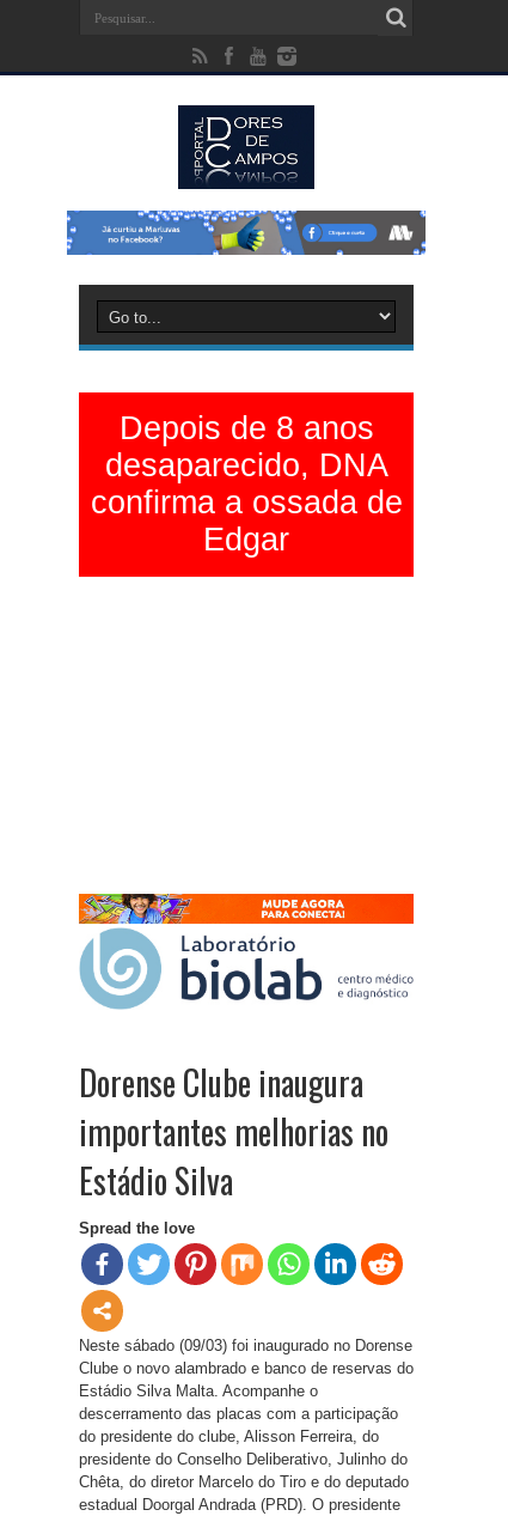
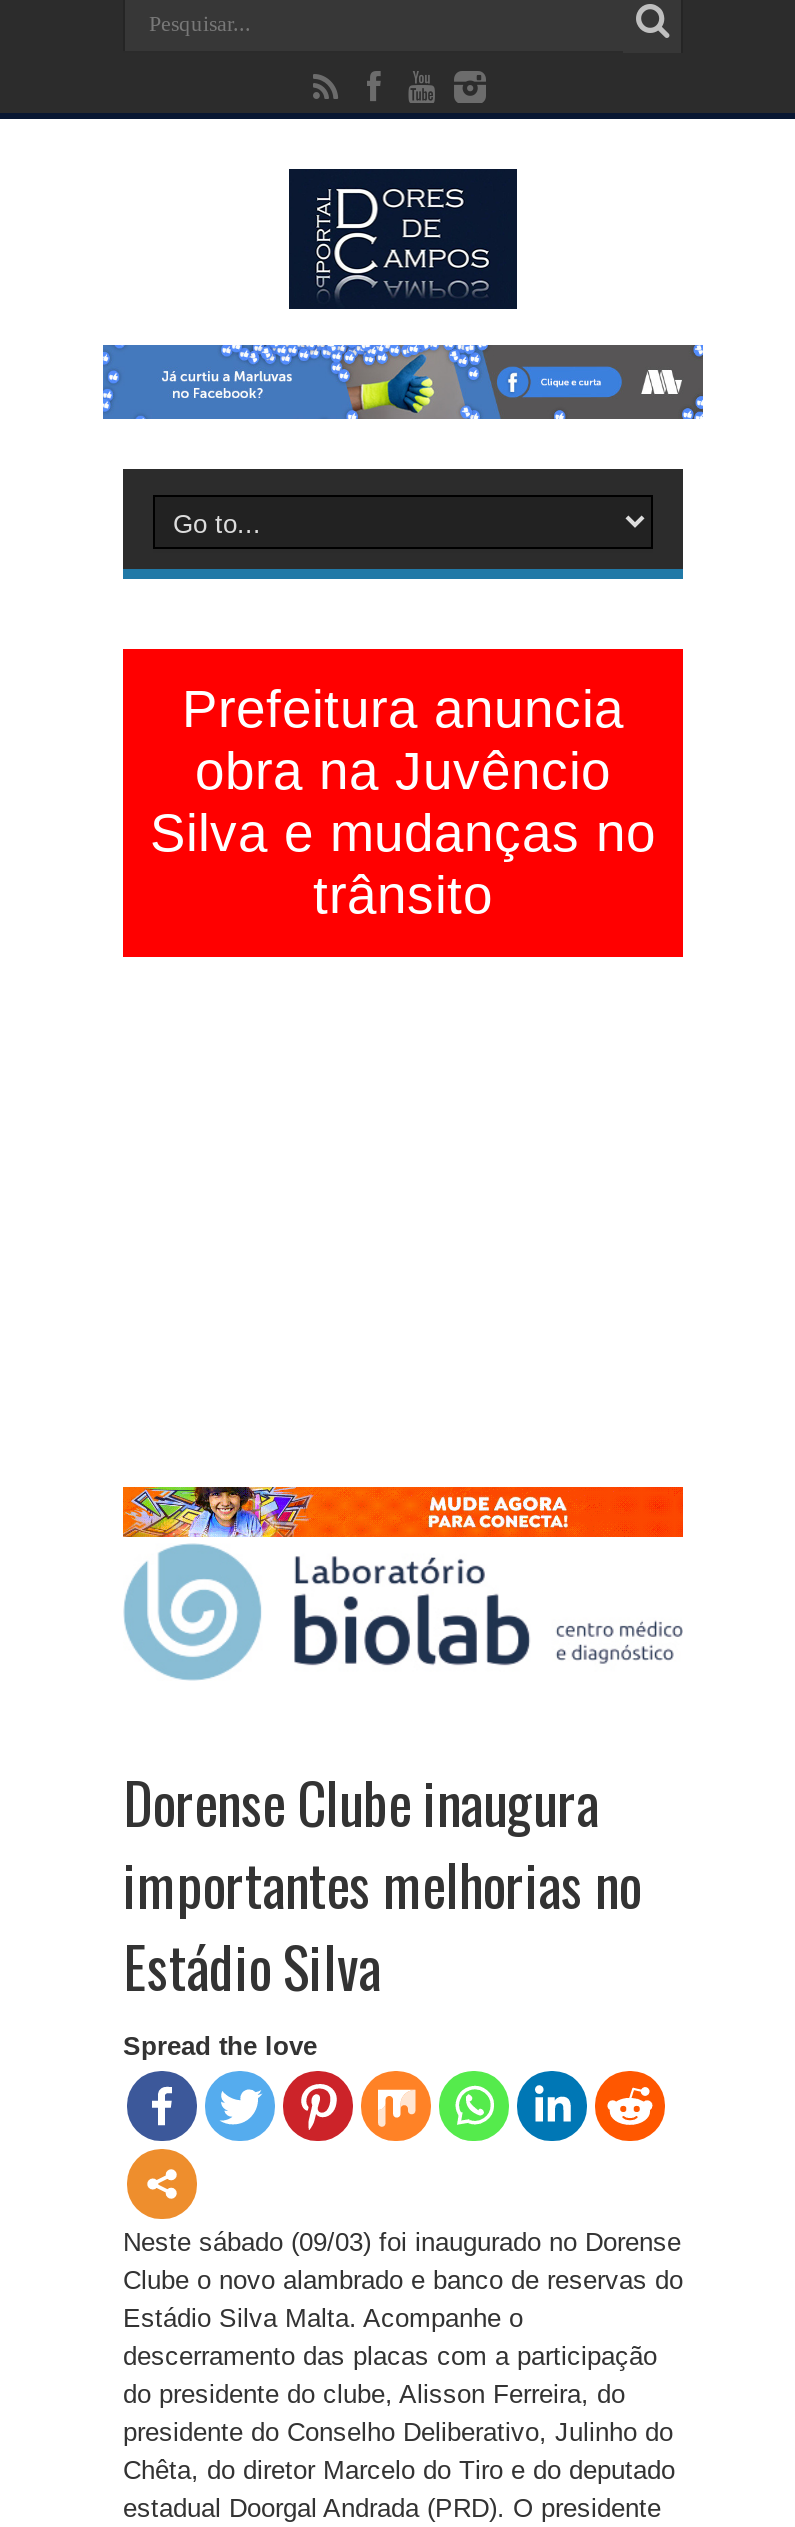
[90,411,402,558] Depois de 8 anos | desaparecido, DNA | confirma a ossada de | Edgar -> [150,680,656,926] Prefeitura anuncia | obra na Juvêncio | Silva e mudanças no | trânsito

